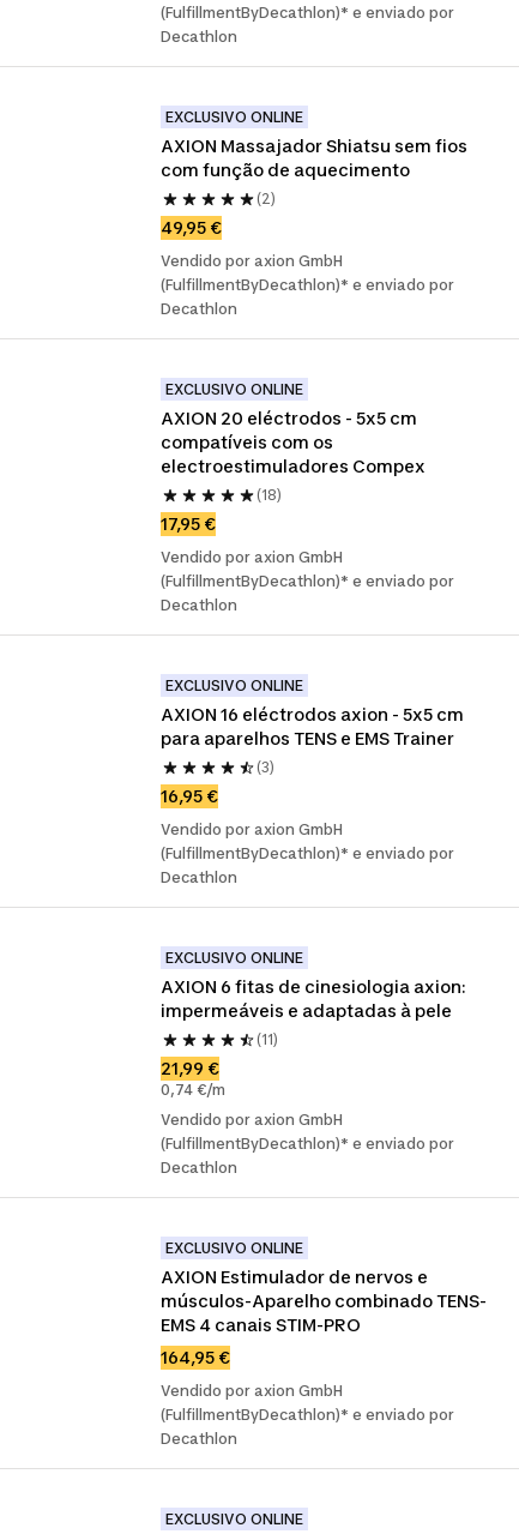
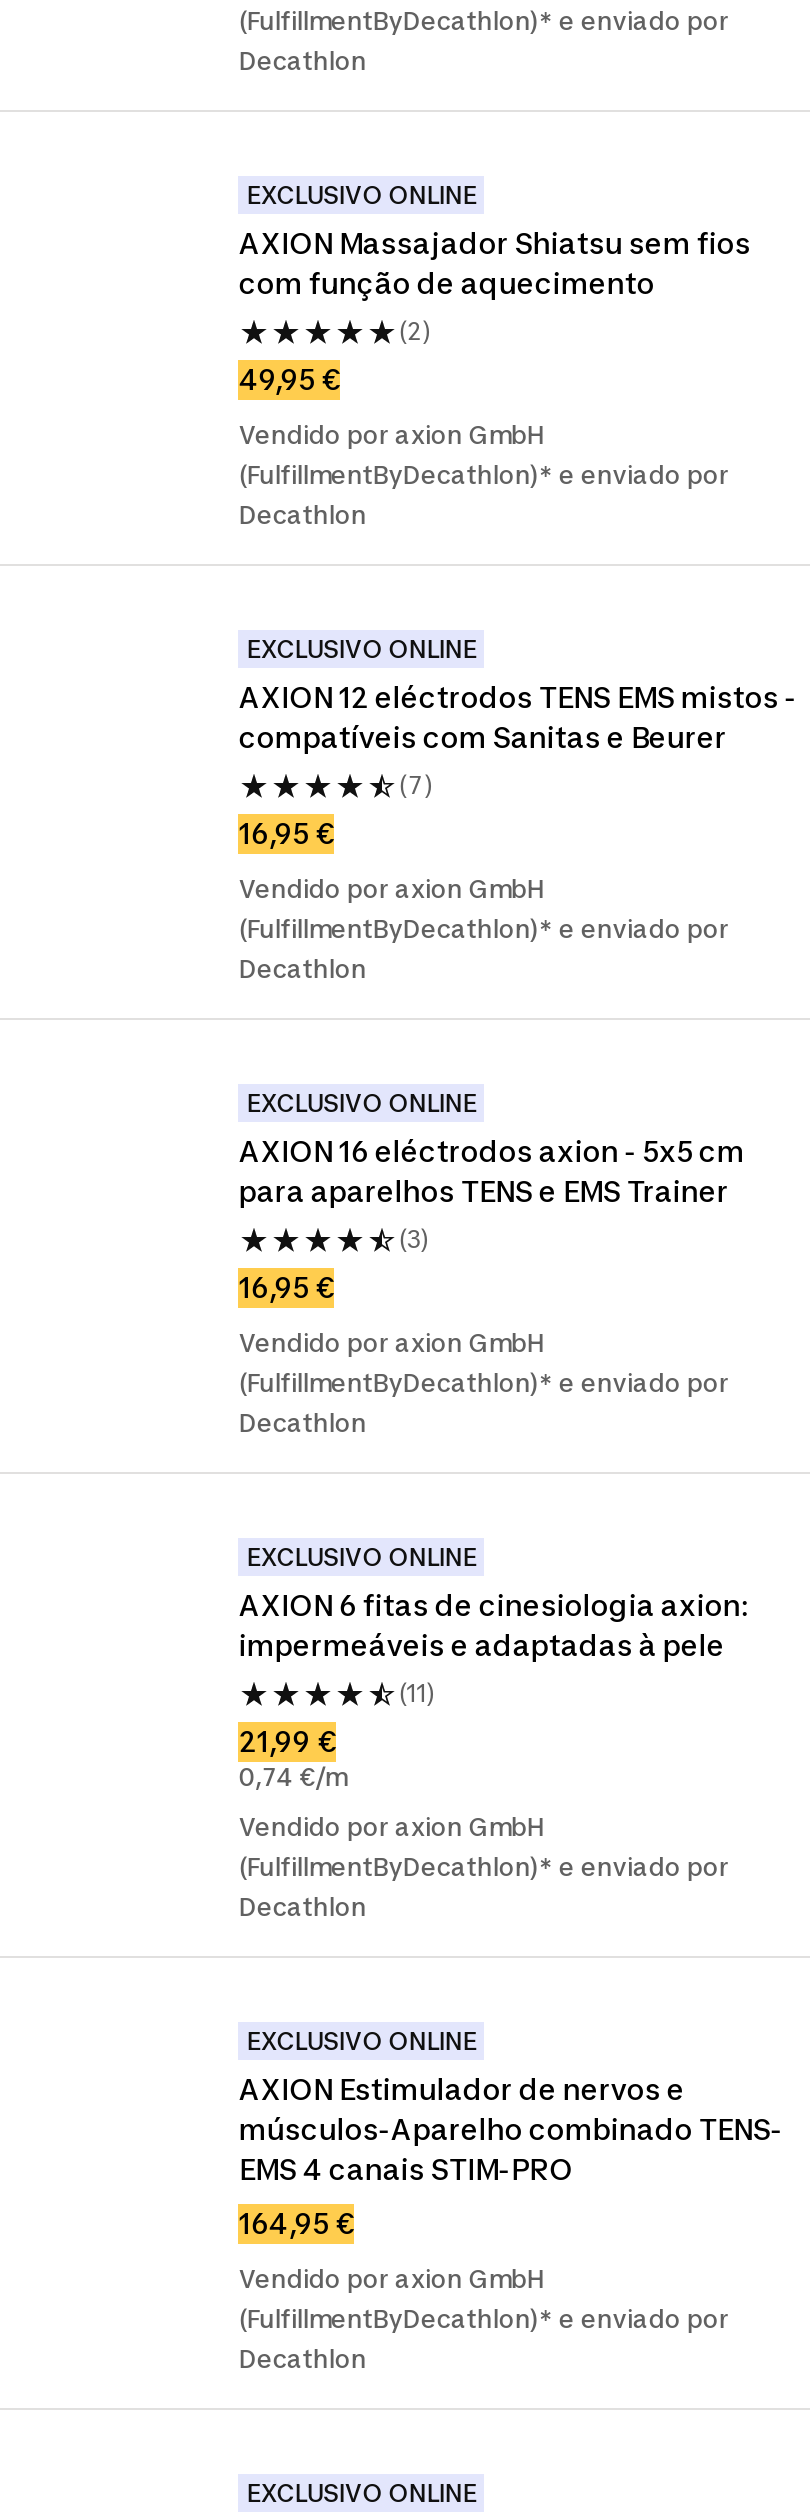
[161,408,426,476] AXION 20 eléctrodos - 5x5 cm | compatíveis com os | electroestimuladores Compex -> [239,680,797,754] AXION 12 eléctrodos TENS EMS mistos - | compatíveis com Sanitas e Beurer
[257,486,282,504] (18) -> [399,770,433,800] (7)
[161,513,216,534] 17,95 € -> [239,816,335,850] 16,95 €

